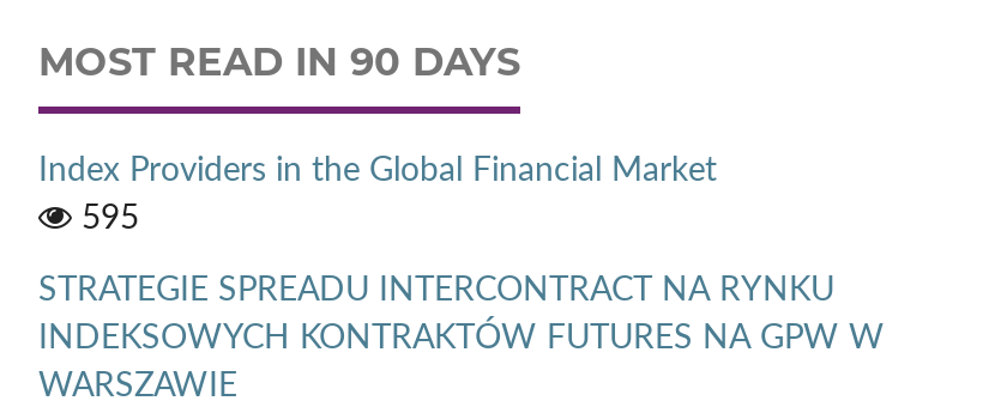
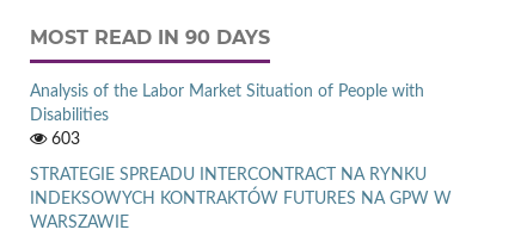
[38,156,717,237] Index Providers in the Global Financial Market | 595 -> [30,84,424,148] Analysis of the Labor Market Situation of People with | Disabilities | 603

